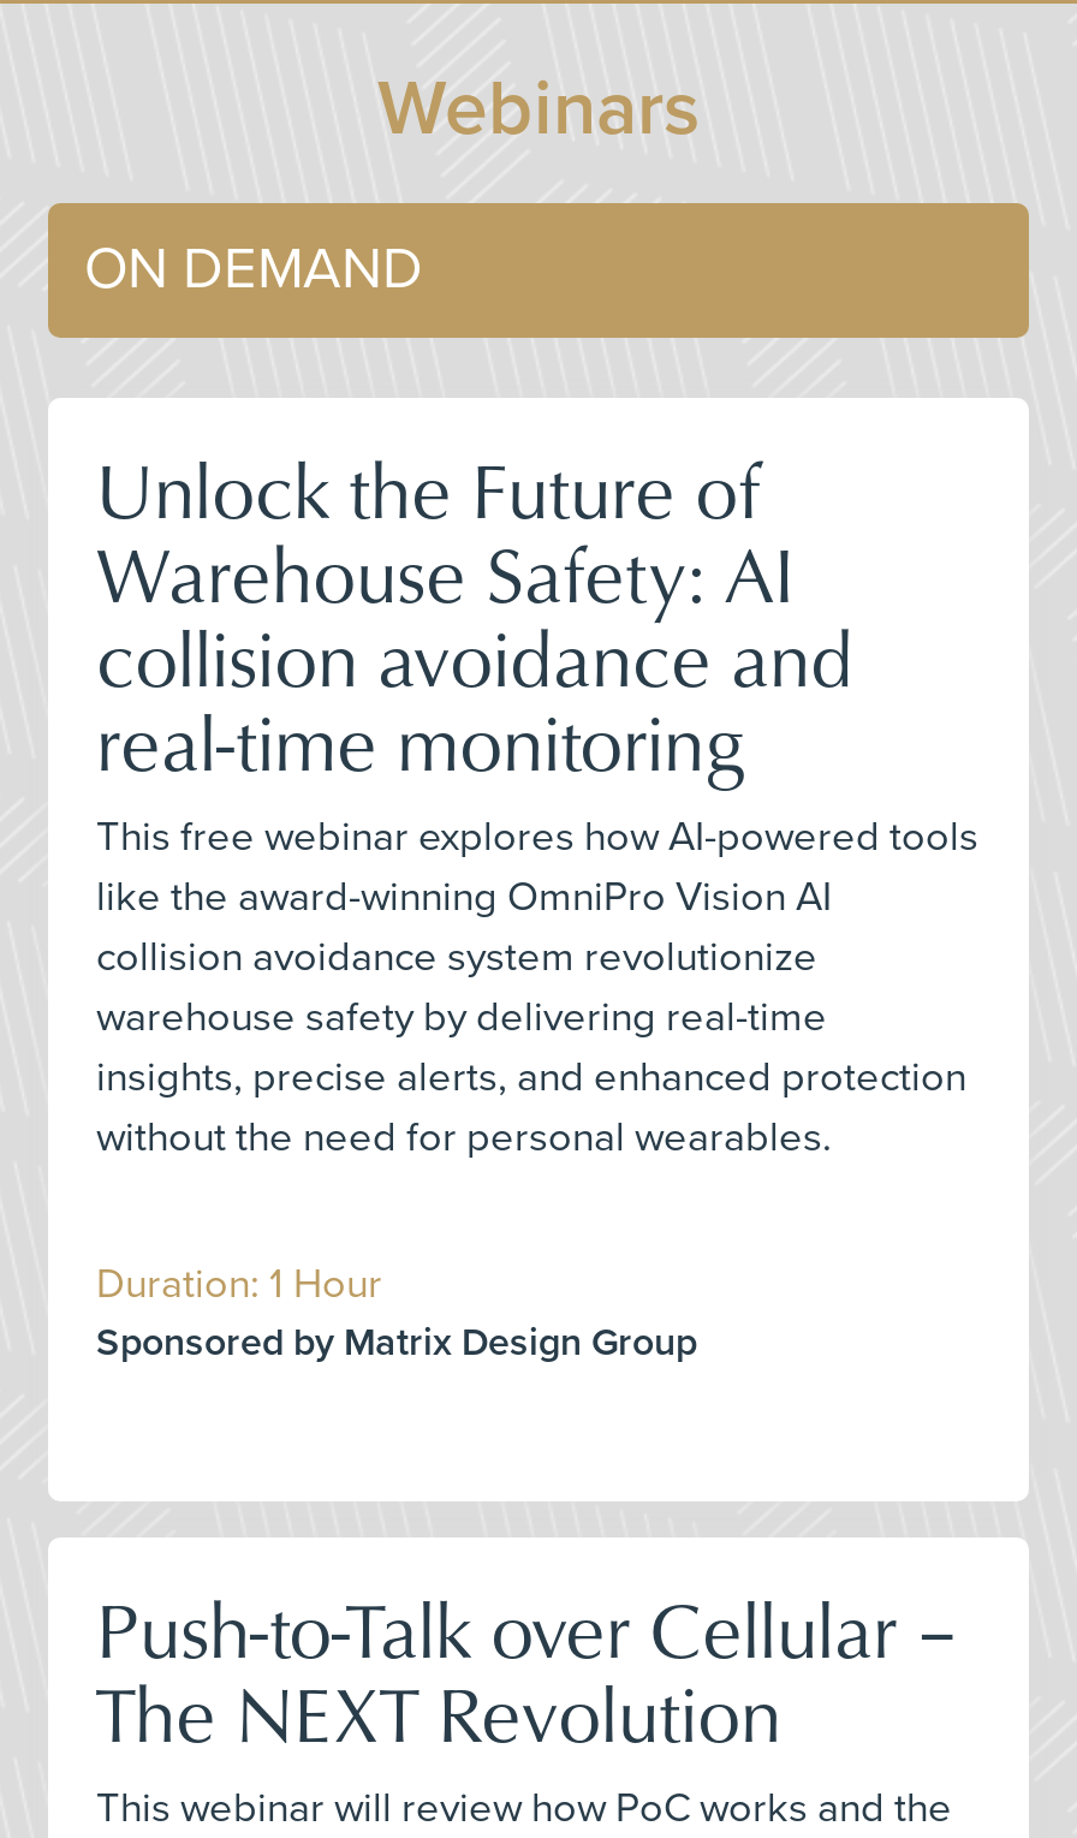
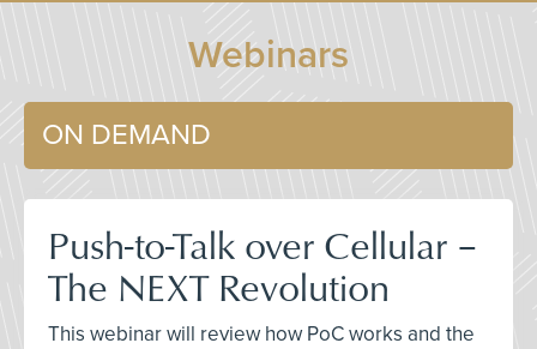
[96,434,978,1367] Unlock the Future of | Warehouse Safety: AI | collision avoidance and | real-time monitoring | This free webinar explores how AI-powered tools | like the award-winning OmniPro Vision AI | collision avoidance system revolutionize | warehouse safety by delivering real-time | insights, precise alerts, and enhanced protection | without the need for personal wearables. | Duration: 1 Hour | Sponsored by Matrix Design Group -> none

